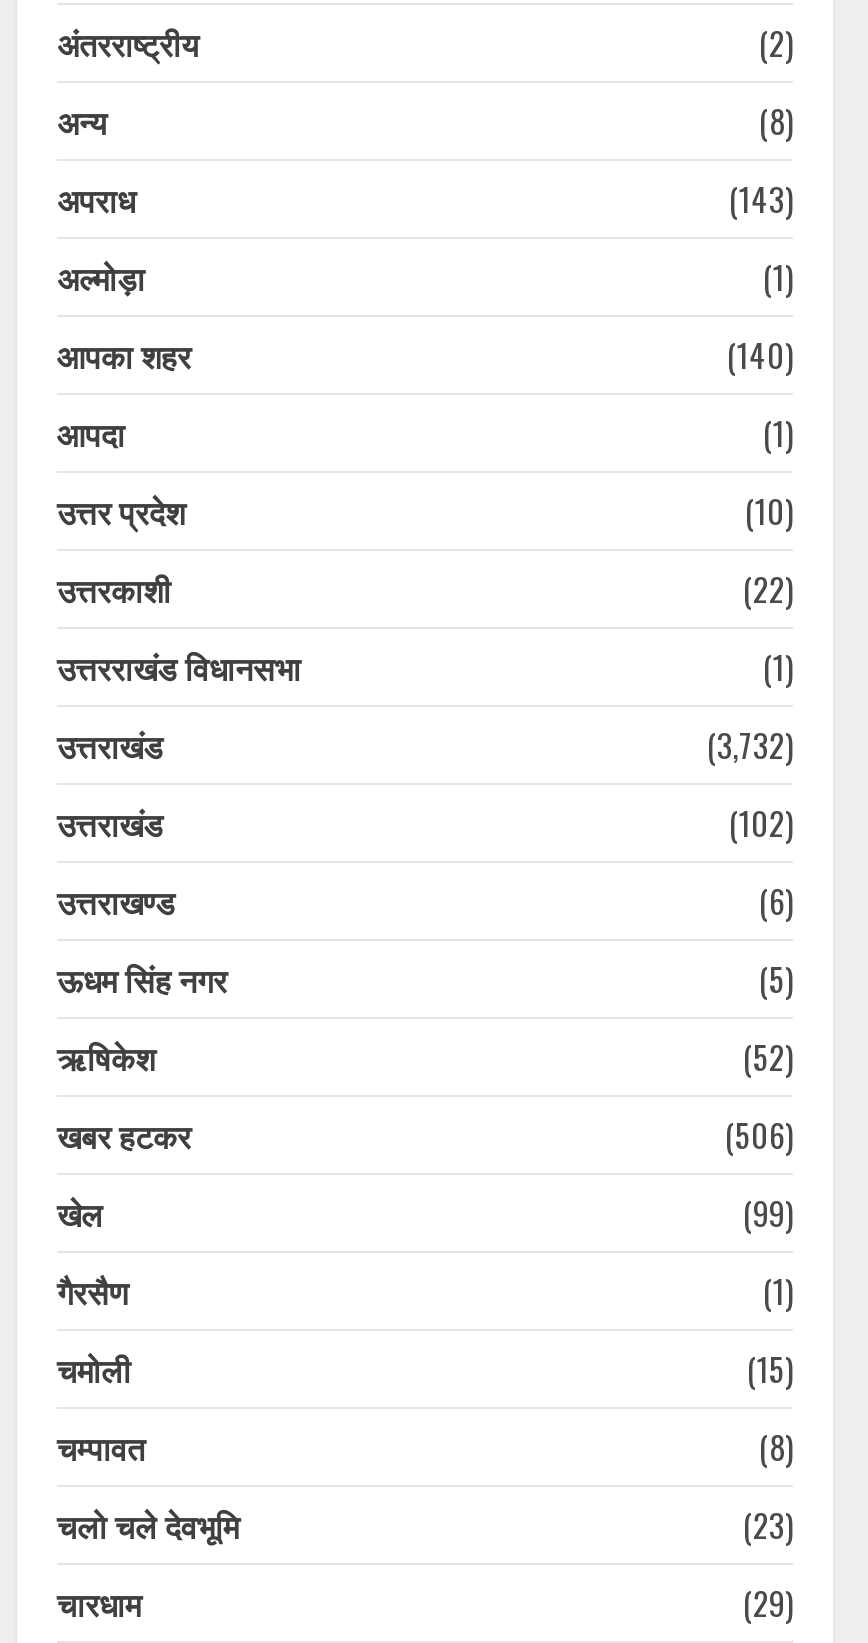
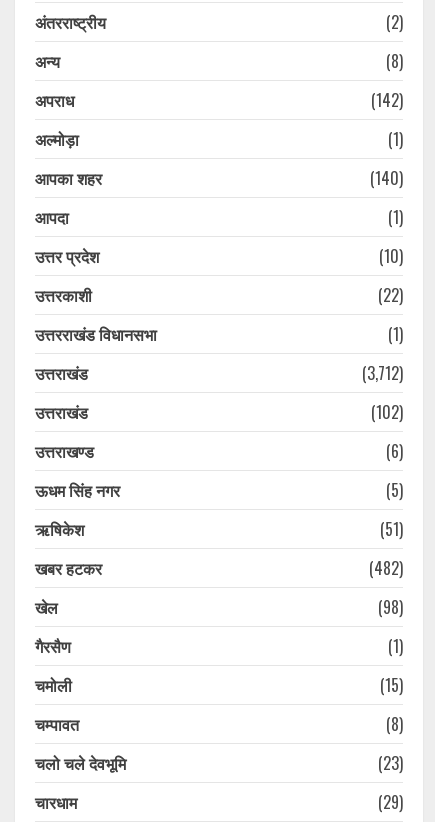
[729,175,793,223] (143) -> [371,88,403,112] (142)
[707,721,793,769] (3,732) -> [362,361,403,385] (3,712)
[743,1033,793,1081] (52) -> [380,517,403,541] (51)
[725,1111,793,1159] (506) -> [369,556,403,580] (482)
[743,1189,793,1237] (99) -> [378,595,403,619] (98)

